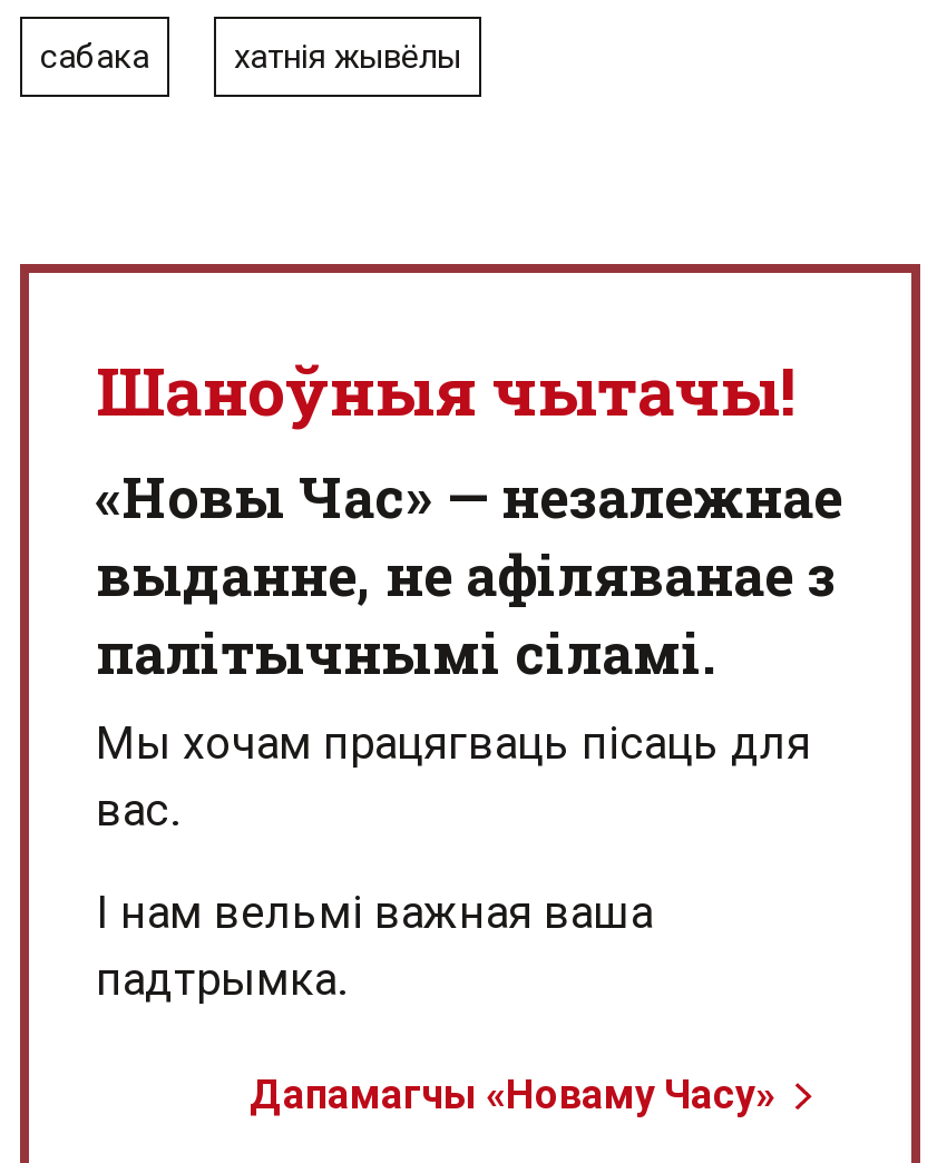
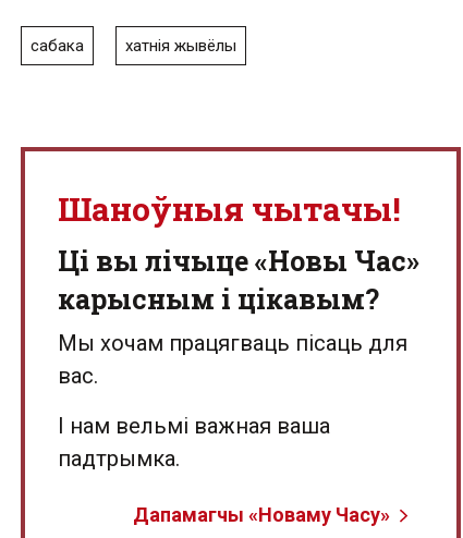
[96,459,842,689] «Новы Час» — незалежнае | выданне, не афіляванае з | палітычнымі сіламі. -> [58,243,419,317] Ці вы лічыце «Новы Час» | карысным і цікавым?

